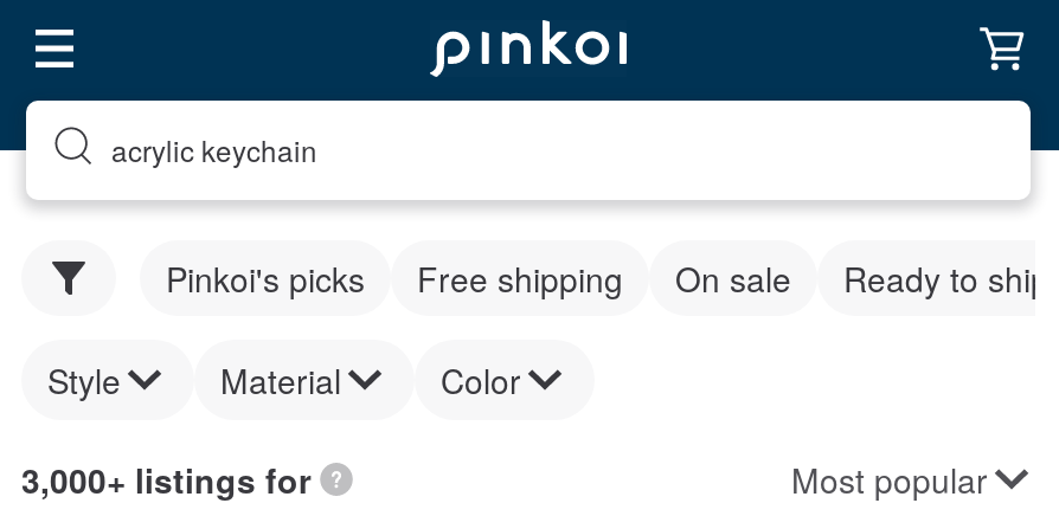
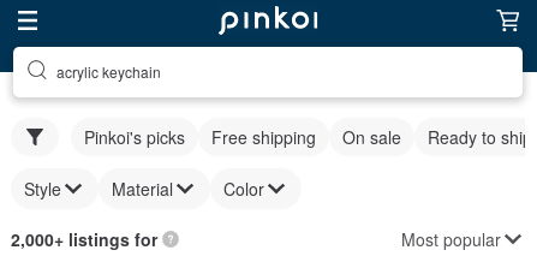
[21,456,310,503] 3,000+ listings for -> [11,227,157,251] 2,000+ listings for

